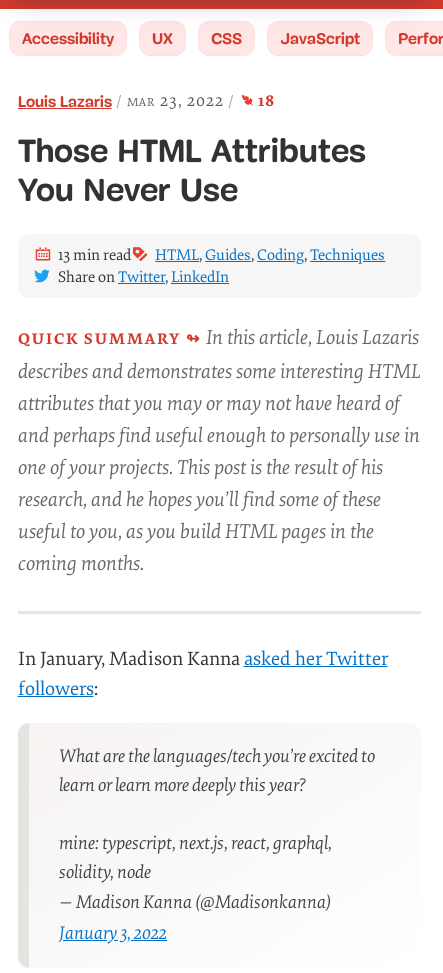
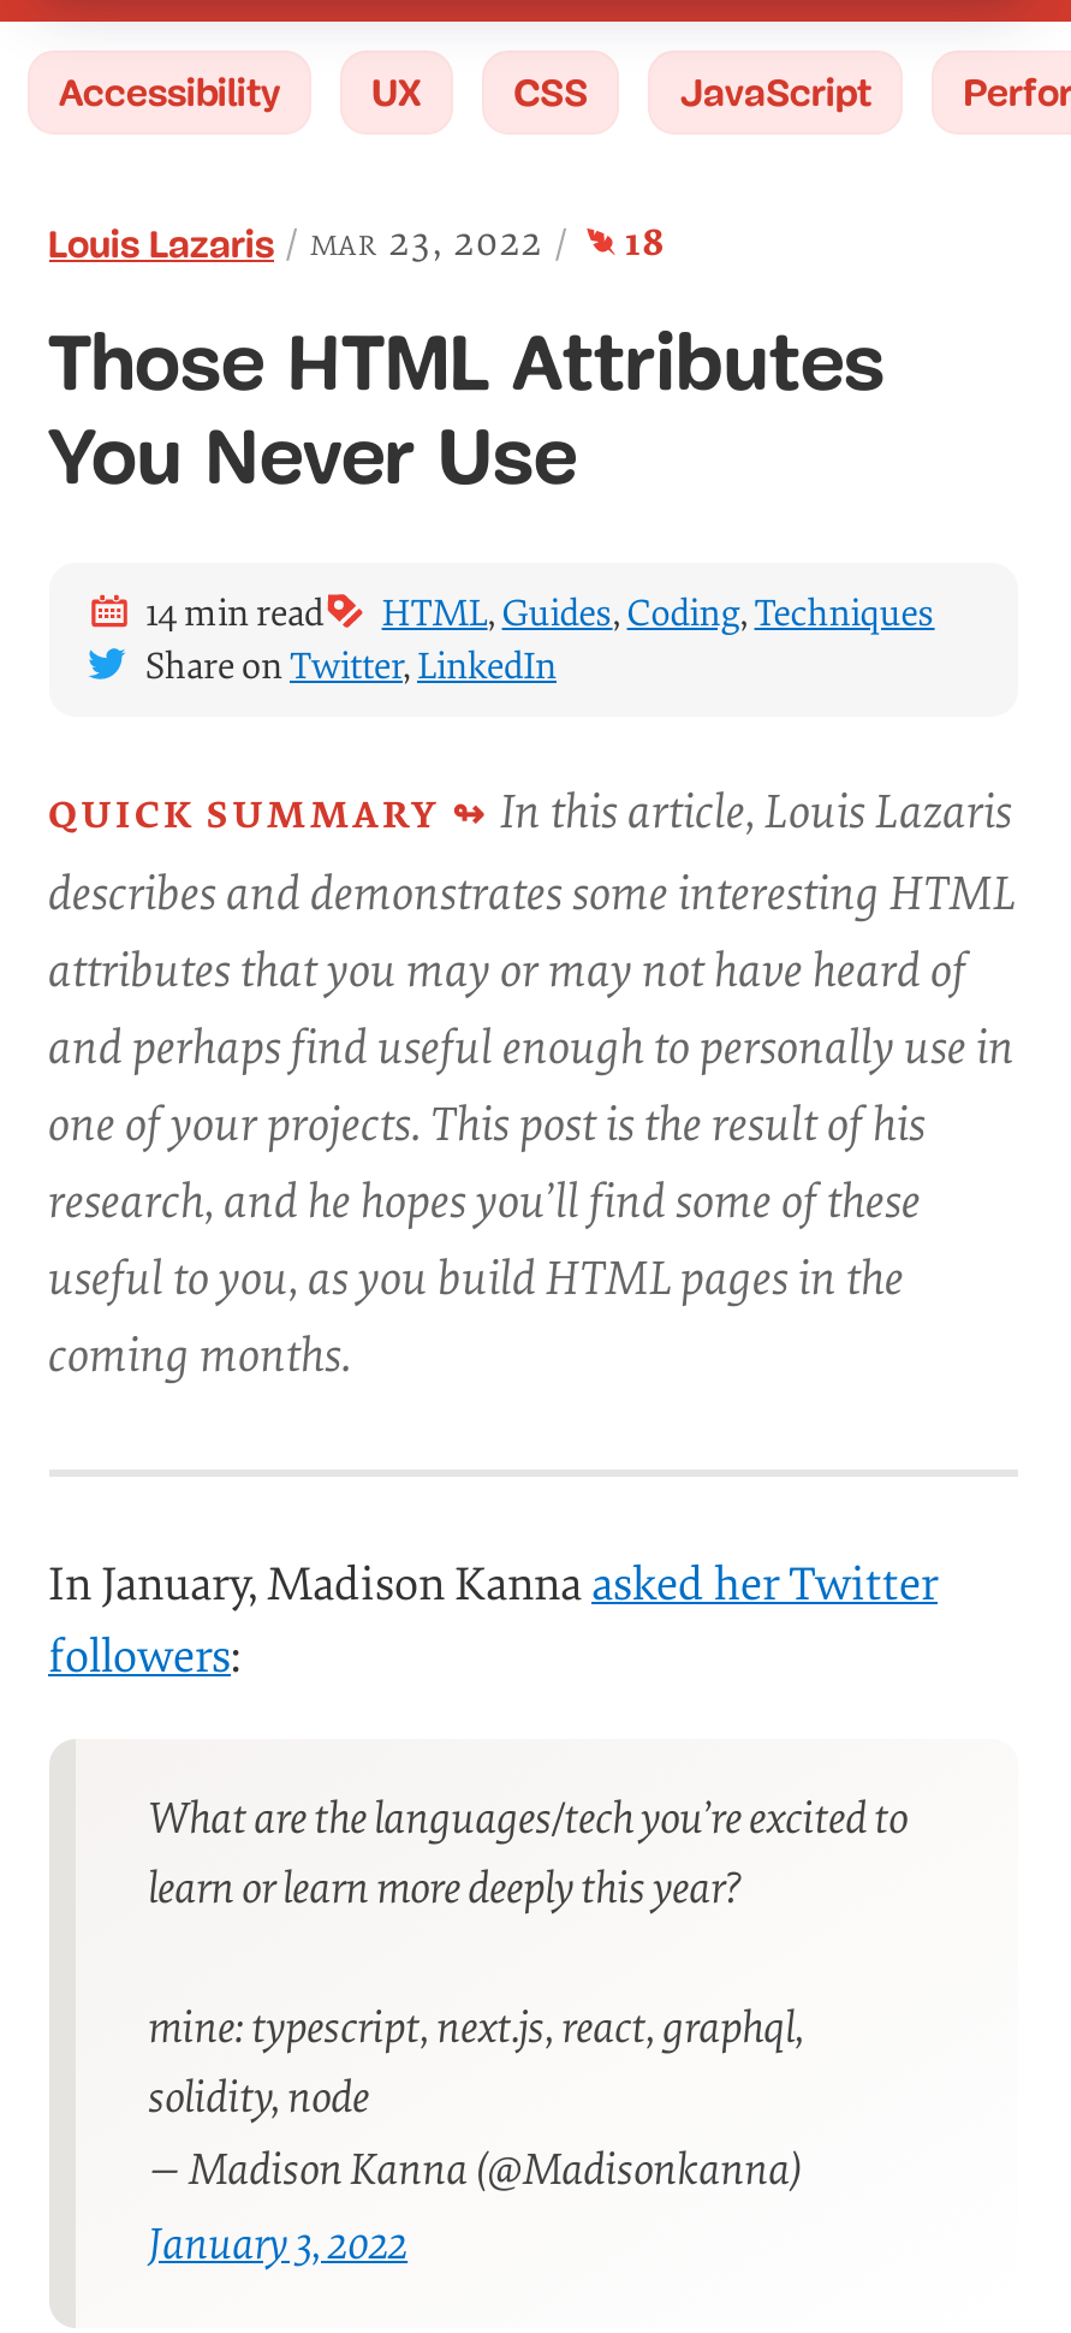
[58,245,385,265] 13 min read HTML, Guides, Coding, Techniques -> [145,589,935,637] 14 min read HTML, Guides, Coding, Techniques

